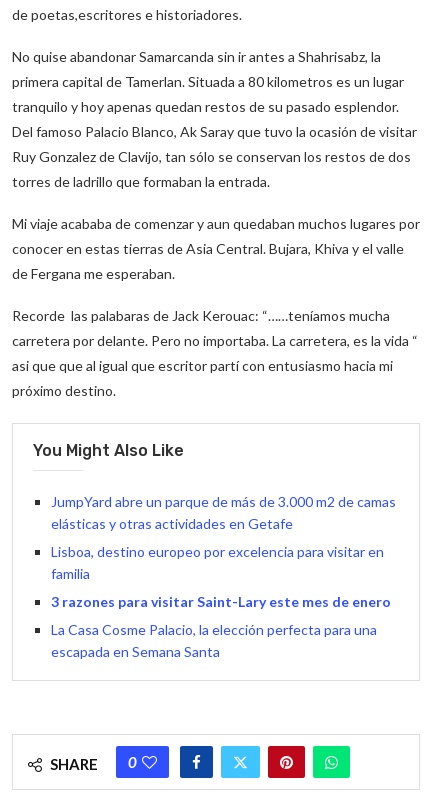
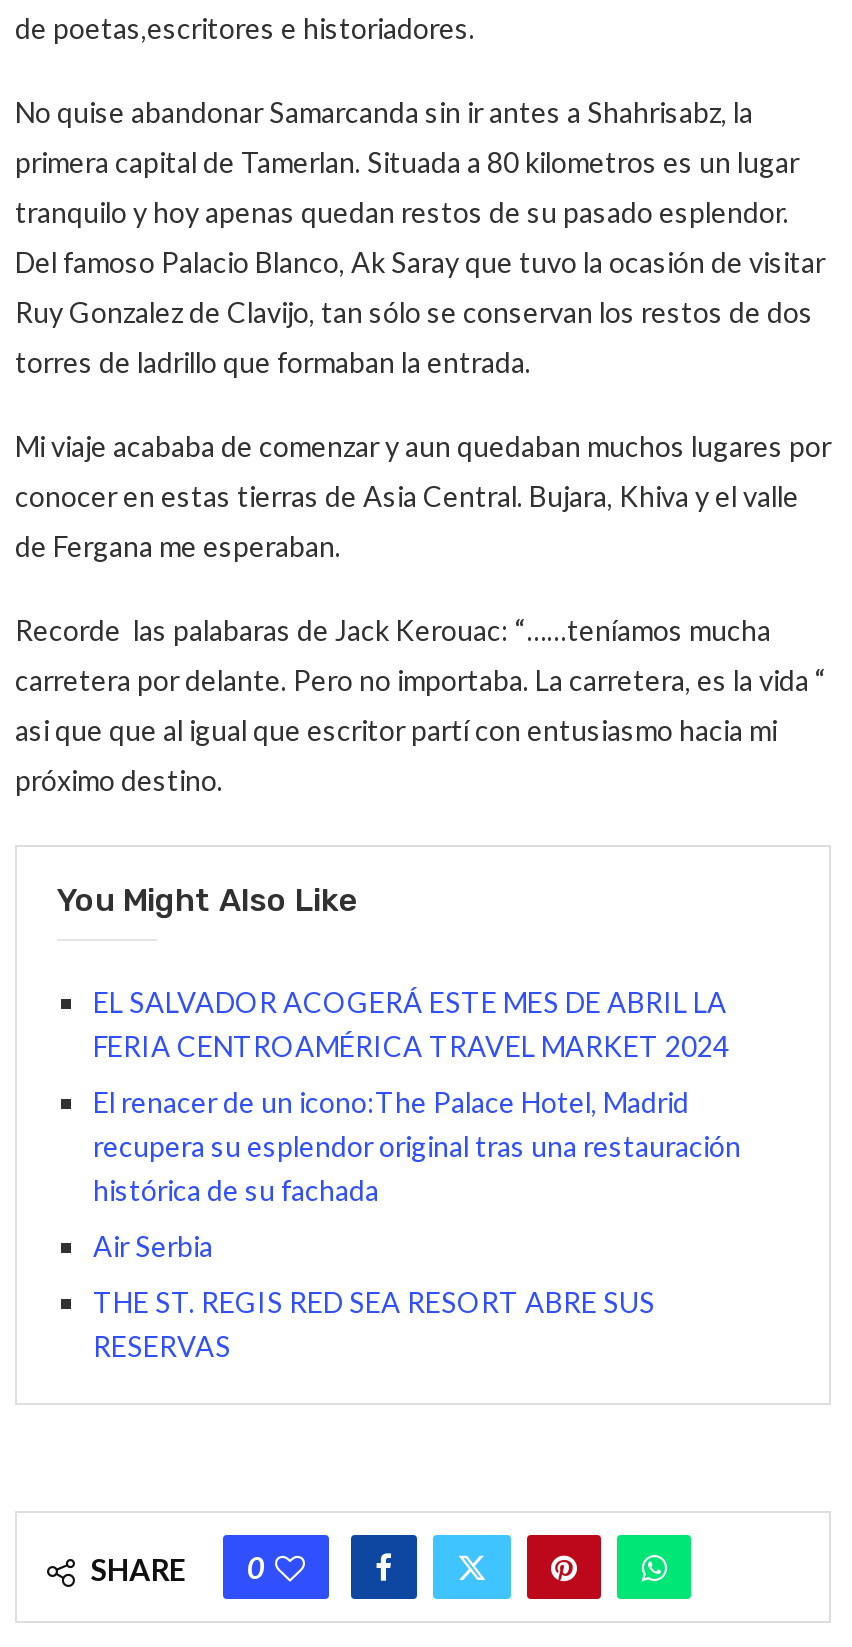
[51,493,396,532] JumpYard abre un parque de más de 3.000 m2 de camas | elásticas y otras actividades en Getafe -> [93,984,729,1062] EL SALVADOR ACOGERÁ ESTE MES DE ABRIL LA | FERIA CENTROAMÉRICA TRAVEL MARKET 2024
[51,543,384,582] Lisboa, destino europeo por excelencia para visitar en | familia -> [93,1084,741,1206] El renacer de un icono:The Palace Hotel, Madrid | recupera su esplendor original tras una restauración | histórica de su fachada
[51,593,391,610] 3 razones para visitar Saint-Lary este mes de enero -> [93,1228,213,1262] Air Serbia
[51,621,377,660] La Casa Cosme Palacio, la elección perfecta para una | escapada en Semana Santa -> [93,1284,655,1362] THE ST. REGIS RED SEA RESORT ABRE SUS | RESERVAS

